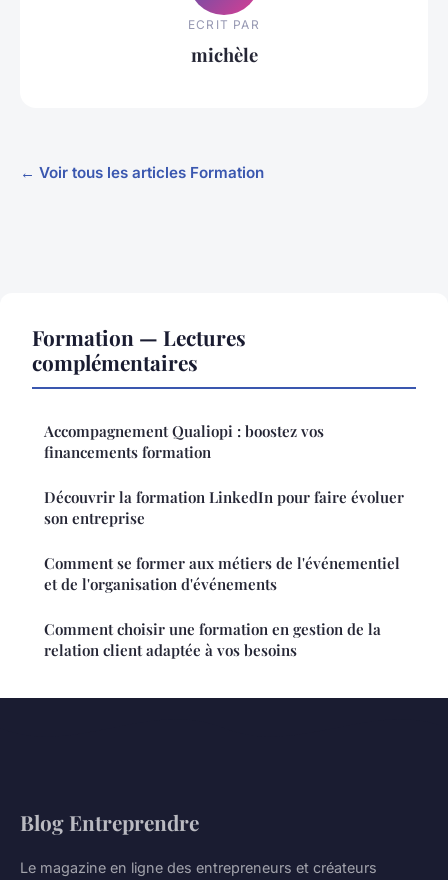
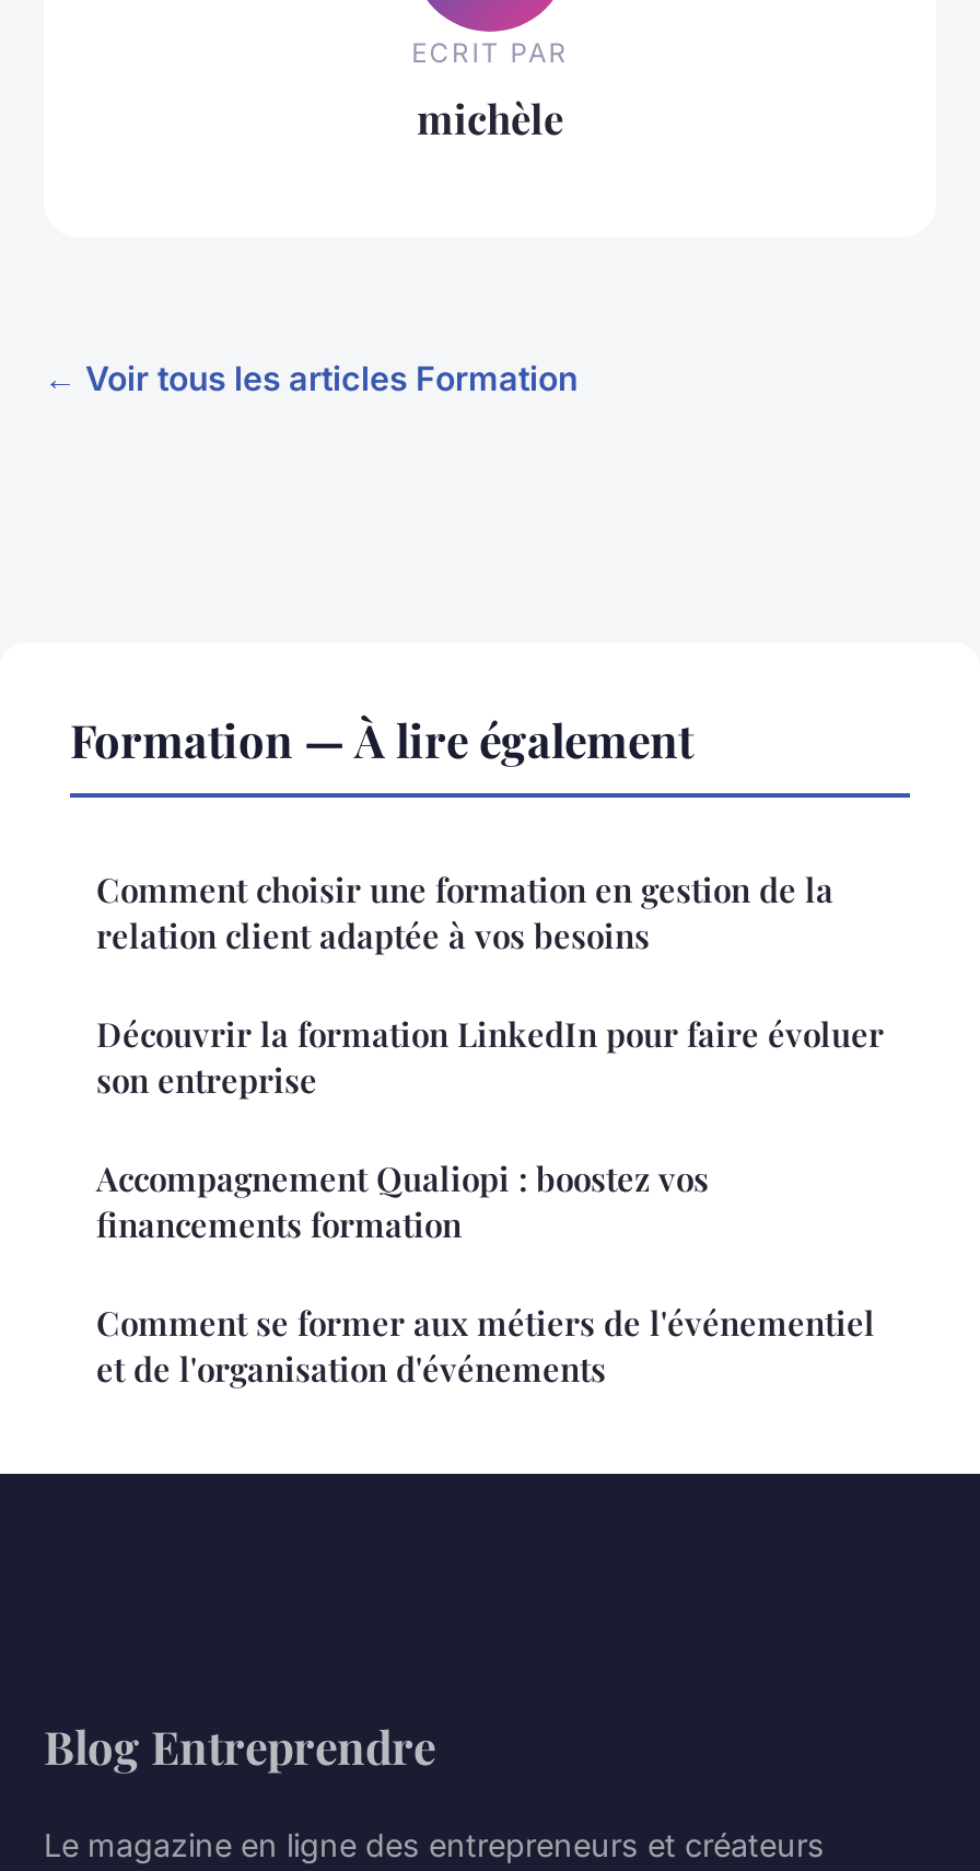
[32,323,246,376] Formation — Lectures | complémentaires -> [70,708,693,769] Formation — À lire également
moved [44,421,324,462] -> [96,1156,709,1246]: Accompagnement Qualiopi : boostez vos | financements formation
moved [44,487,404,528] -> [96,1012,884,1102]: Découvrir la formation LinkedIn pour faire évoluer | son entreprise
moved [44,553,400,594] -> [96,1301,875,1390]: Comment se former aux métiers de l'événementiel | et de l'organisation d'événements
moved [44,619,381,660] -> [96,867,833,957]: Comment choisir une formation en gestion de la | relation client adaptée à vos besoins

